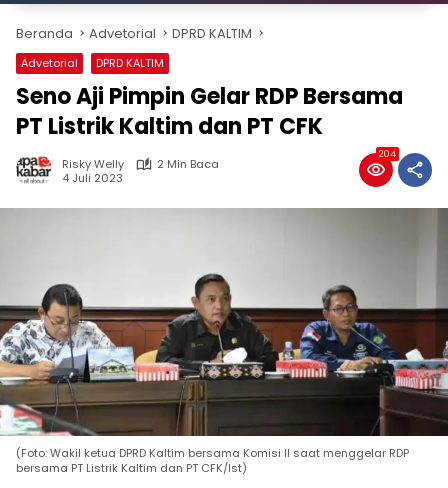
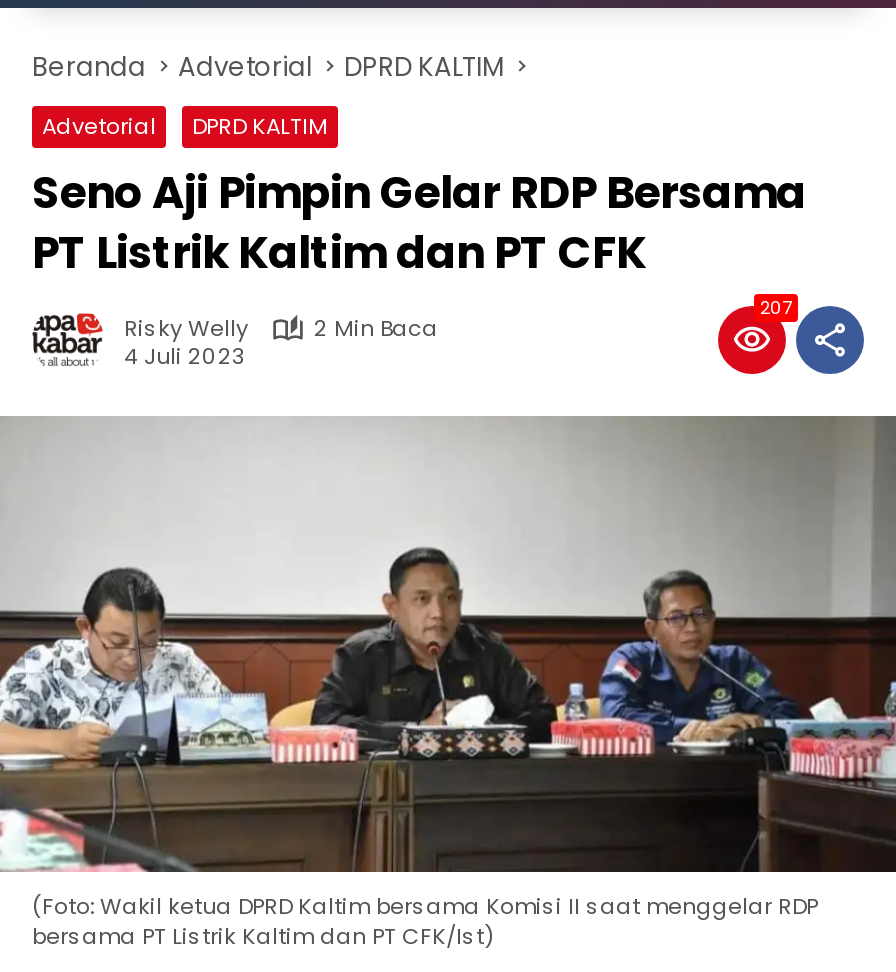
[379,148,396,160] 204 -> [760,296,792,320] 207

